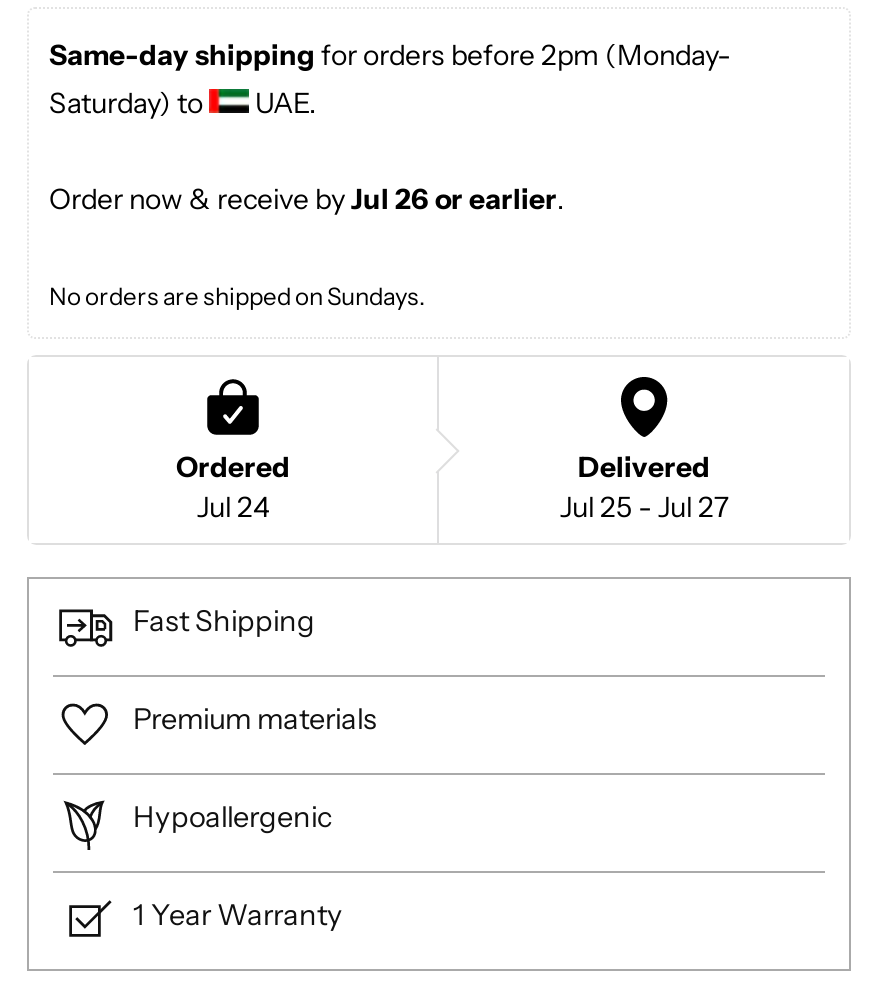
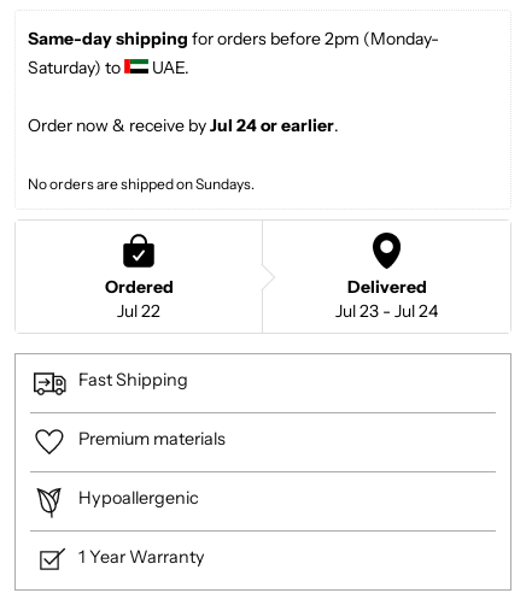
[49,182,565,218] Order now & receive byJul 26 or earlier. -> [28,115,339,137] Order now & receive byJul 24 or earlier.
[197,490,269,526] Jul 24 -> [117,300,160,322] Jul 22
[560,490,728,526] Jul 25 - Jul 27 -> [335,300,438,322] Jul 23 - Jul 24

